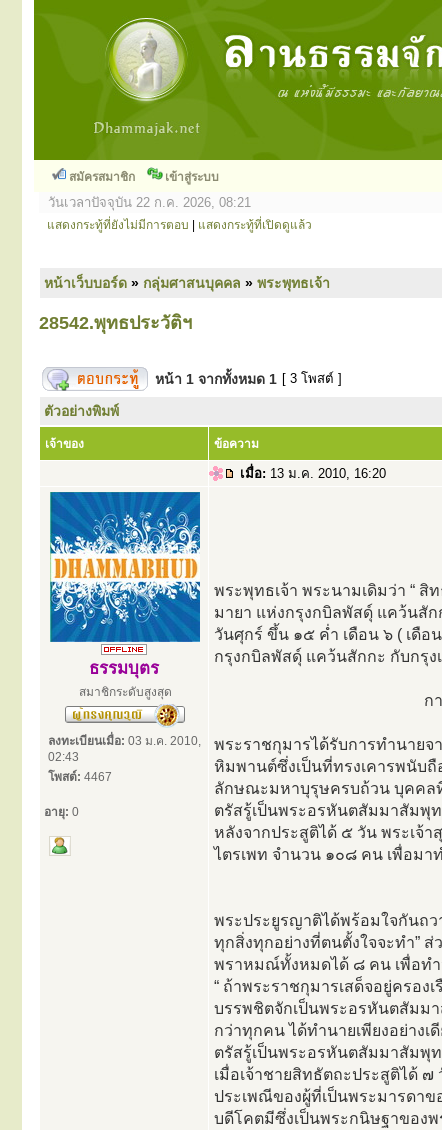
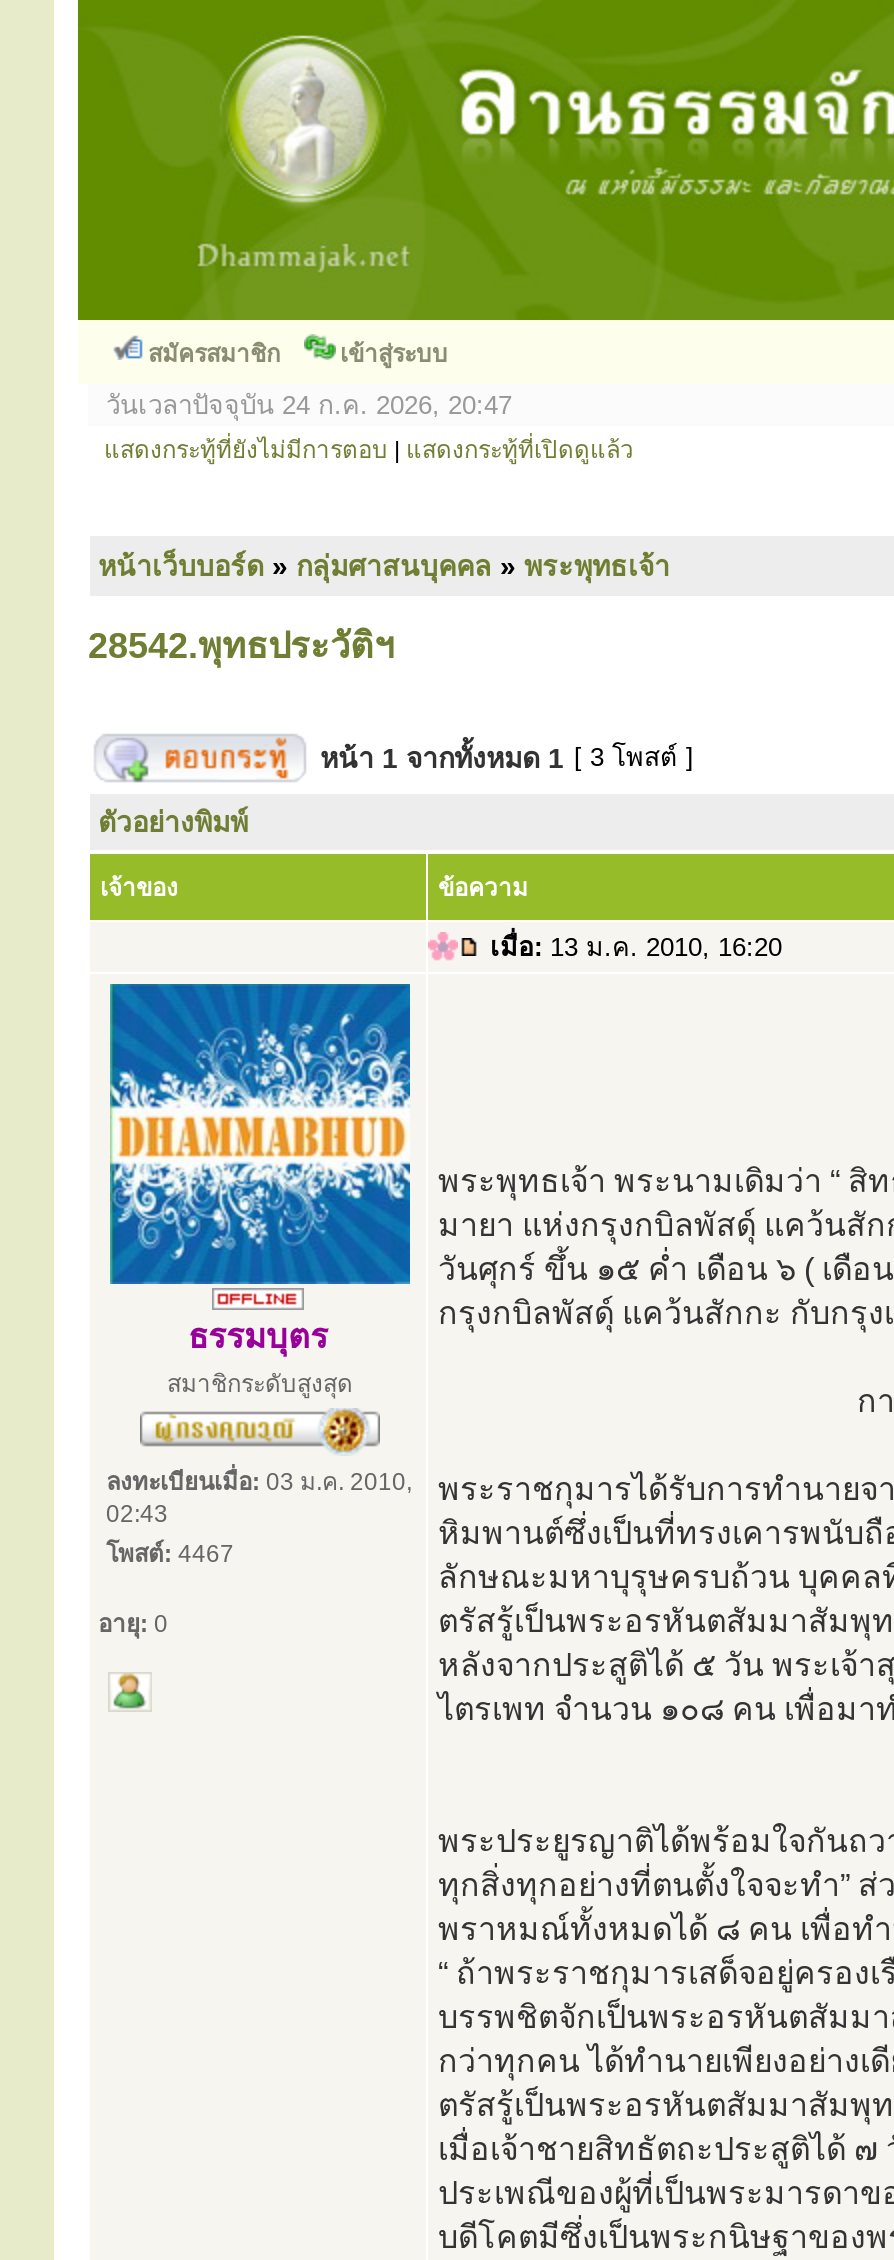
[48,195,259,210] วันเวลาปัจจุบัน 22 ก.ค. 2026, 08:21 -> [106,390,528,420] วันเวลาปัจจุบัน 24 ก.ค. 2026, 20:47

